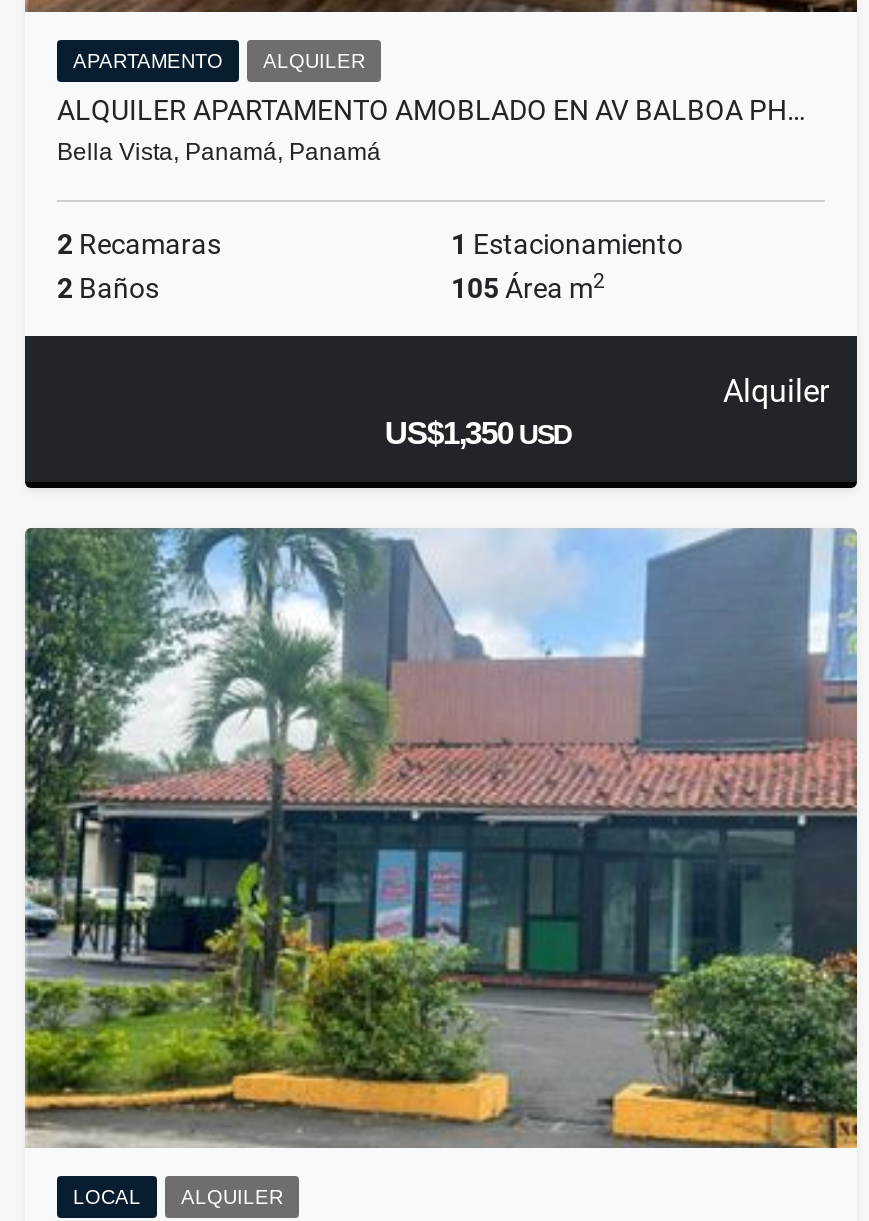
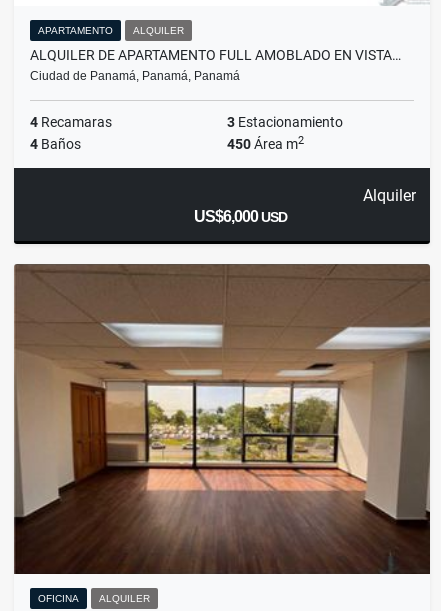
[57,94,805,166] ALQUILER APARTAMENTO AMOBLADO EN AV BALBOA PH… | Bella Vista, Panamá, Panamá -> [30,47,401,83] ALQUILER DE APARTAMENTO FULL AMOBLADO EN VISTA… | Ciudad de Panamá, Panamá, Panamá
[57,228,683,304] 2 Recamaras | 1 Estacionamiento | 2 Baños | 105 Área m2 -> [30,114,343,152] 4 Recamaras | 3 Estacionamiento | 4 Baños | 450 Área m2
[385,416,571,450] US$1,350 USD -> [194,208,287,225] US$6,000 USD
[23,526,859,1208] [image] | LOCAL -> [13,263,431,604] [image] | OFICINA

